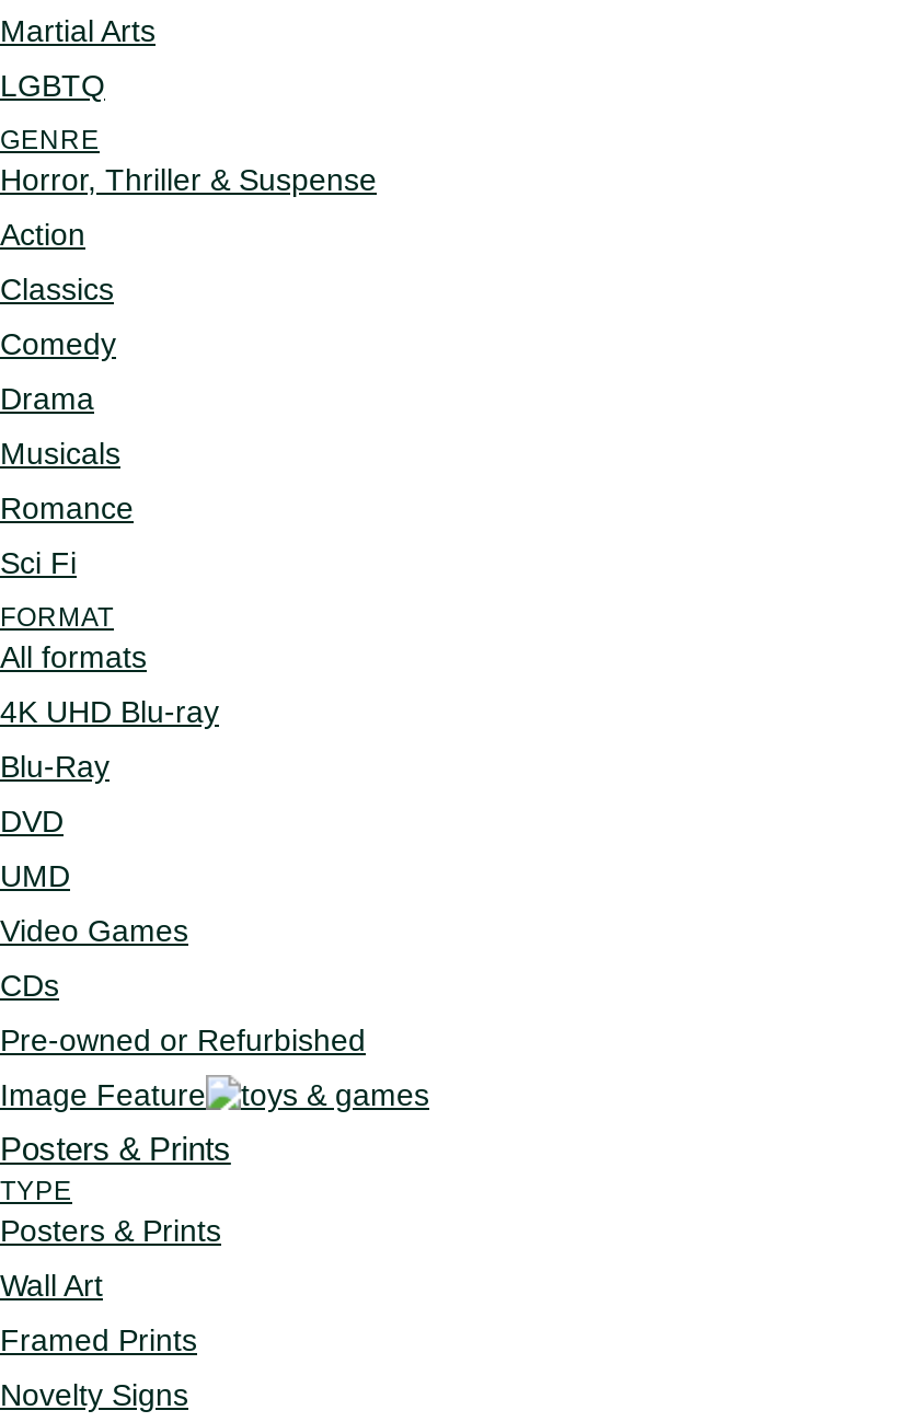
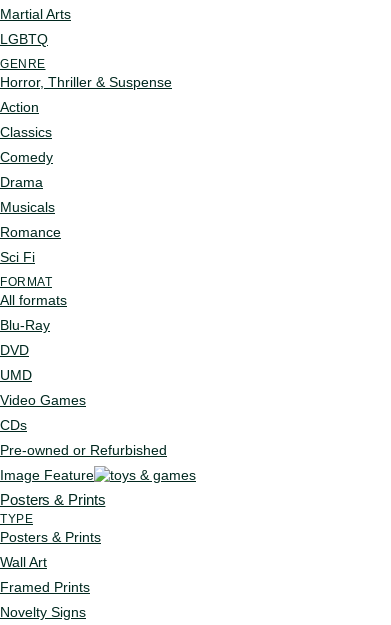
[0,694,219,729] 4K UHD Blu-ray -> none

